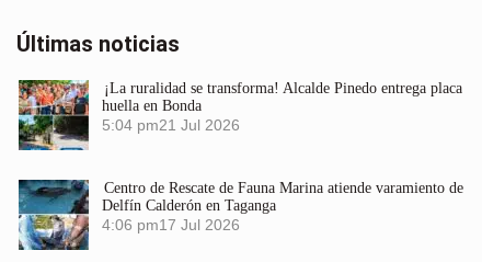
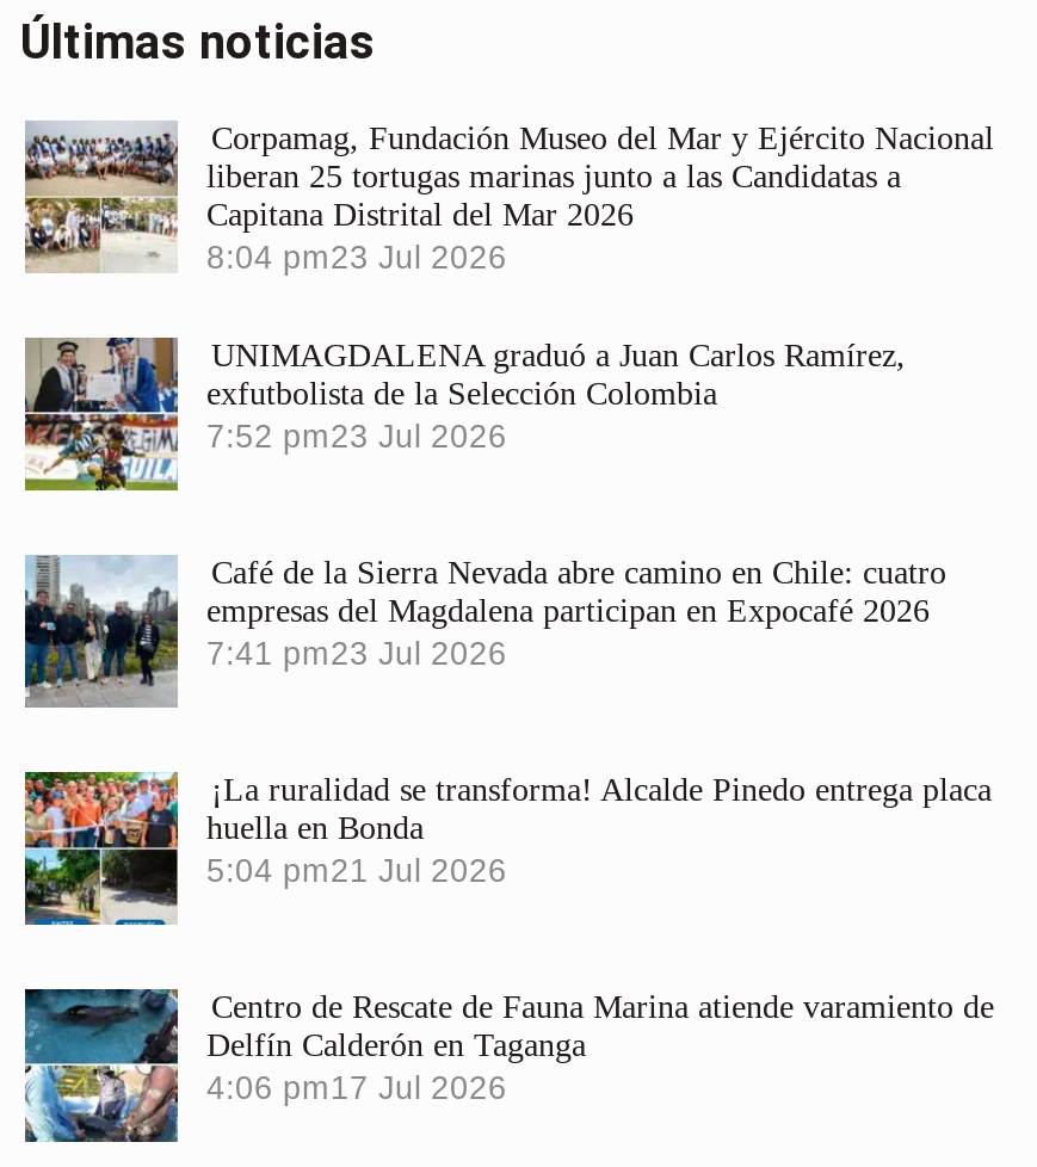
none -> [23,119,1004,453] [image] | Corpamag, Fundación Museo del Mar y Ejército Nacional | liberan 25 tortugas marinas junto a las Candidatas a | Capitana Distrital del Mar 2026 | 8:04 pm23 Jul 2026 | UNIMAGDALENA graduó a Juan Carlos Ramírez, | exfutbolista de la Selección Colombia | 7:52 pm23 Jul 2026
none -> [23,334,946,670] [image] | Café de la Sierra Nevada abre camino en Chile: cuatro | empresas del Magdalena participan en Expocafé 2026 | 7:41 pm23 Jul 2026
none -> [23,554,178,709] [image]

